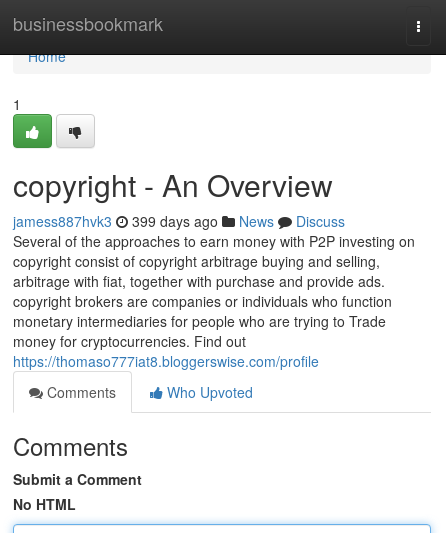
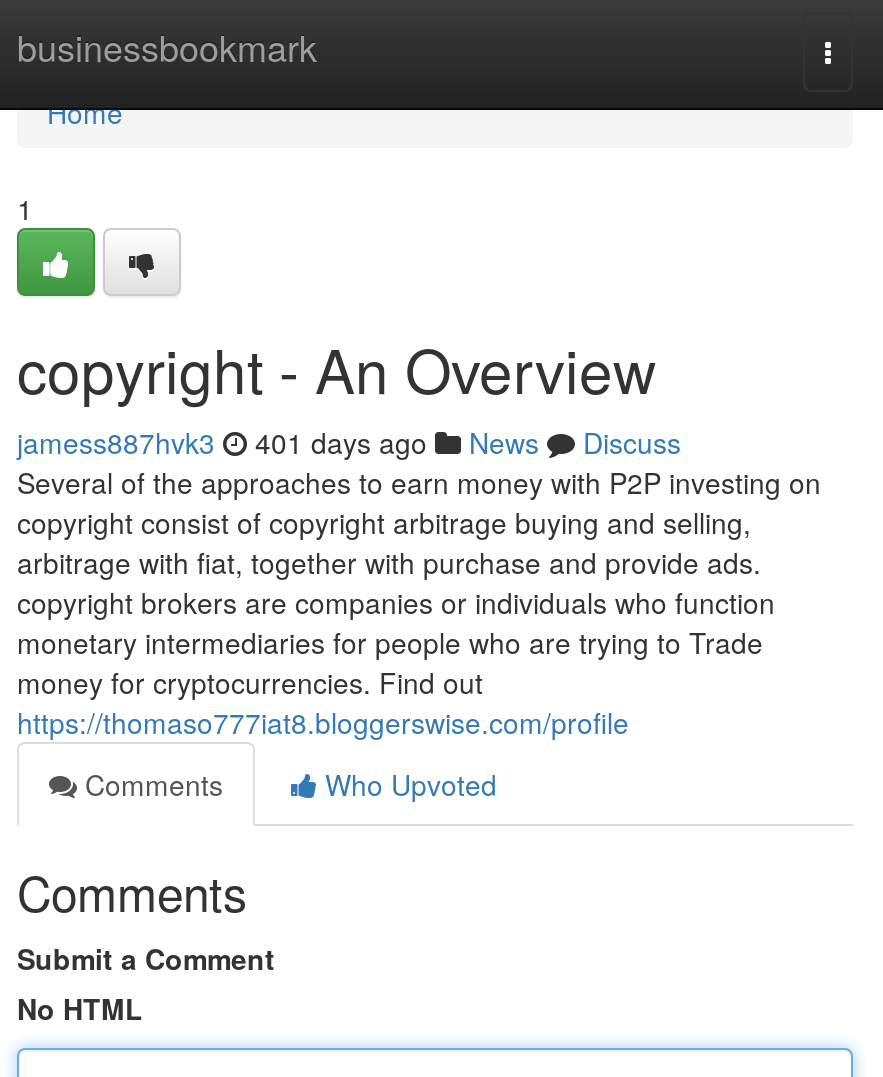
[13,211,345,231] jamess887hvk3 399 days ago News Discuss -> [17,422,681,462] jamess887hvk3 401 days ago News Discuss

